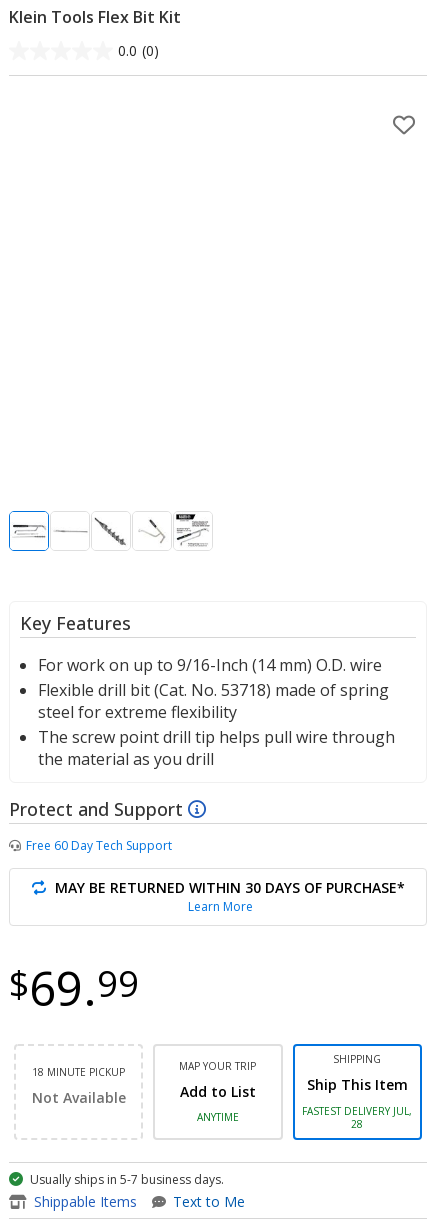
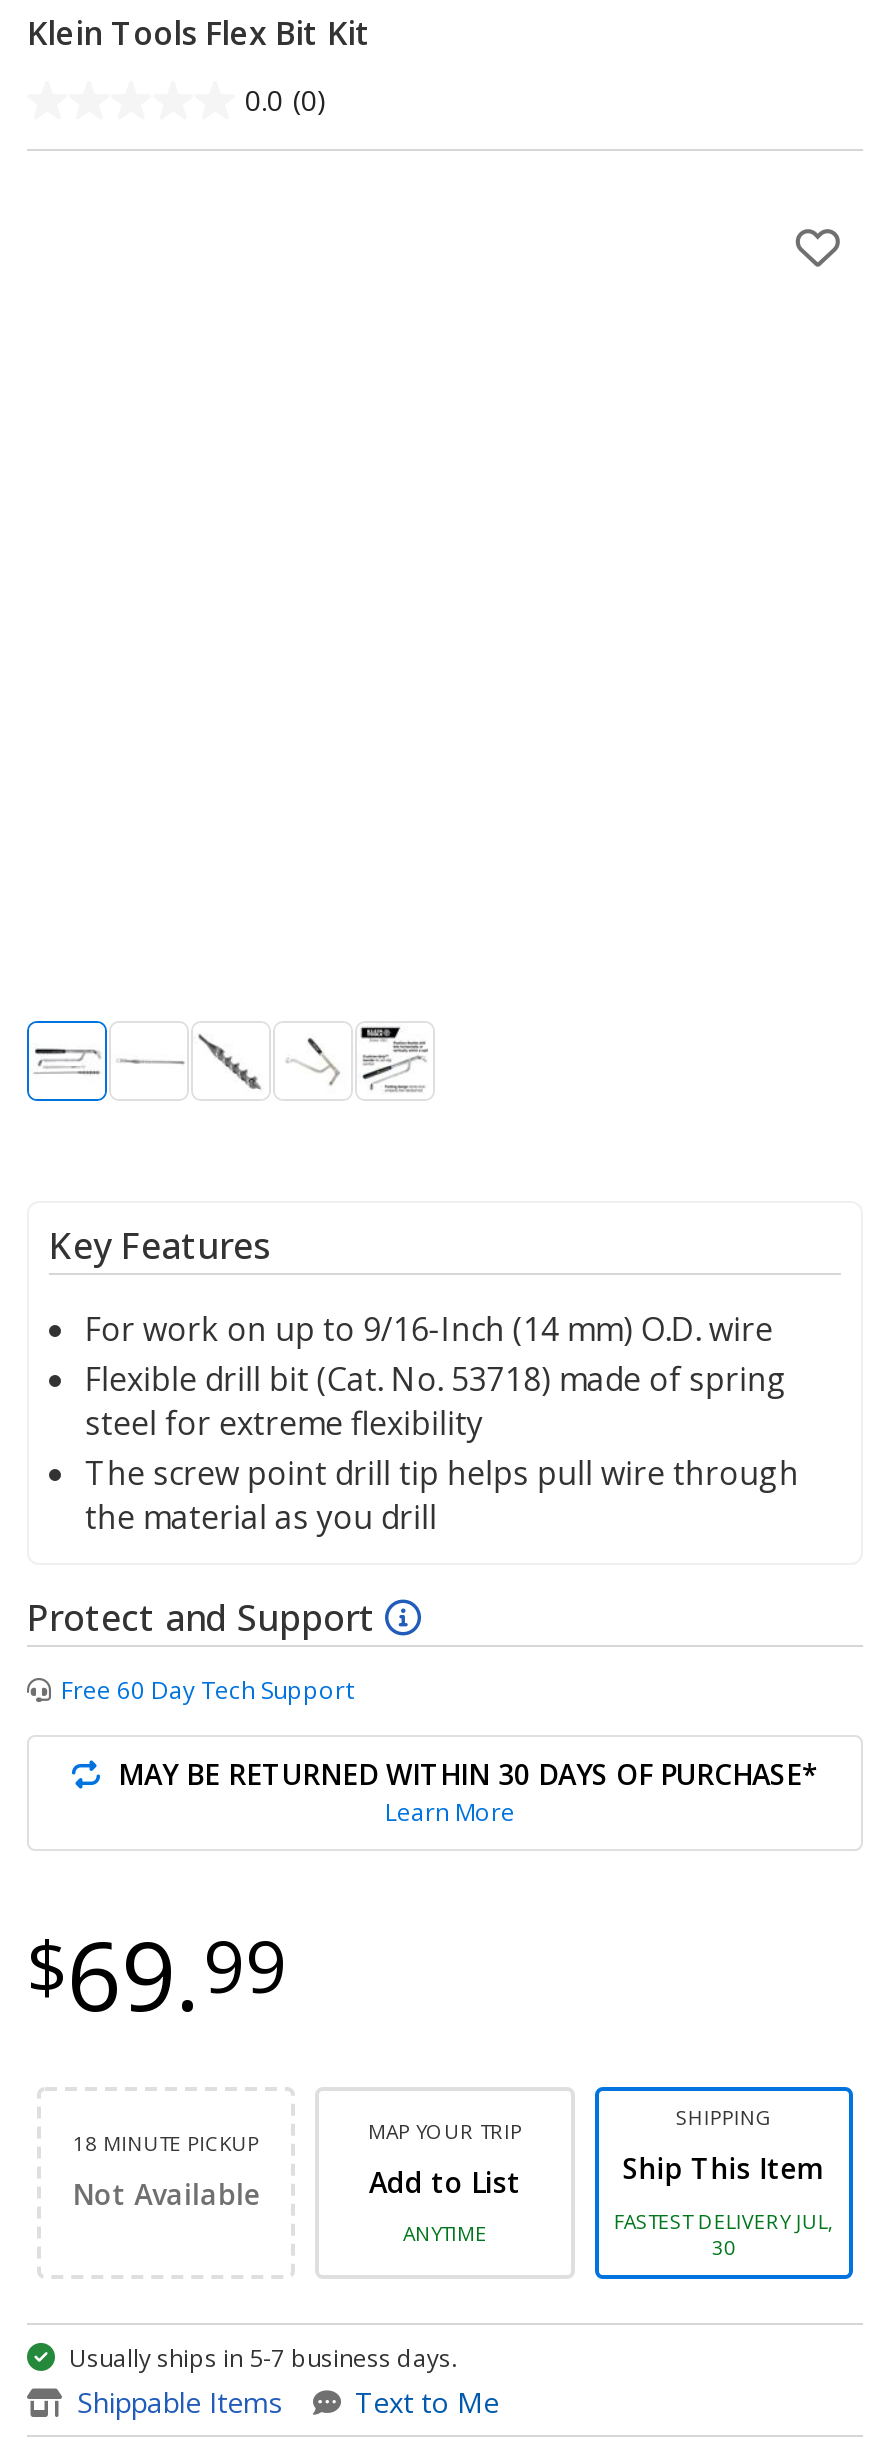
[351,1117,363,1131] 28 -> [712,2232,736,2260] 30

